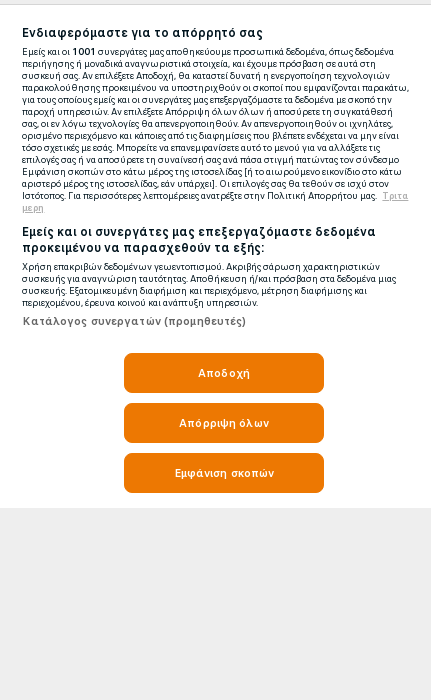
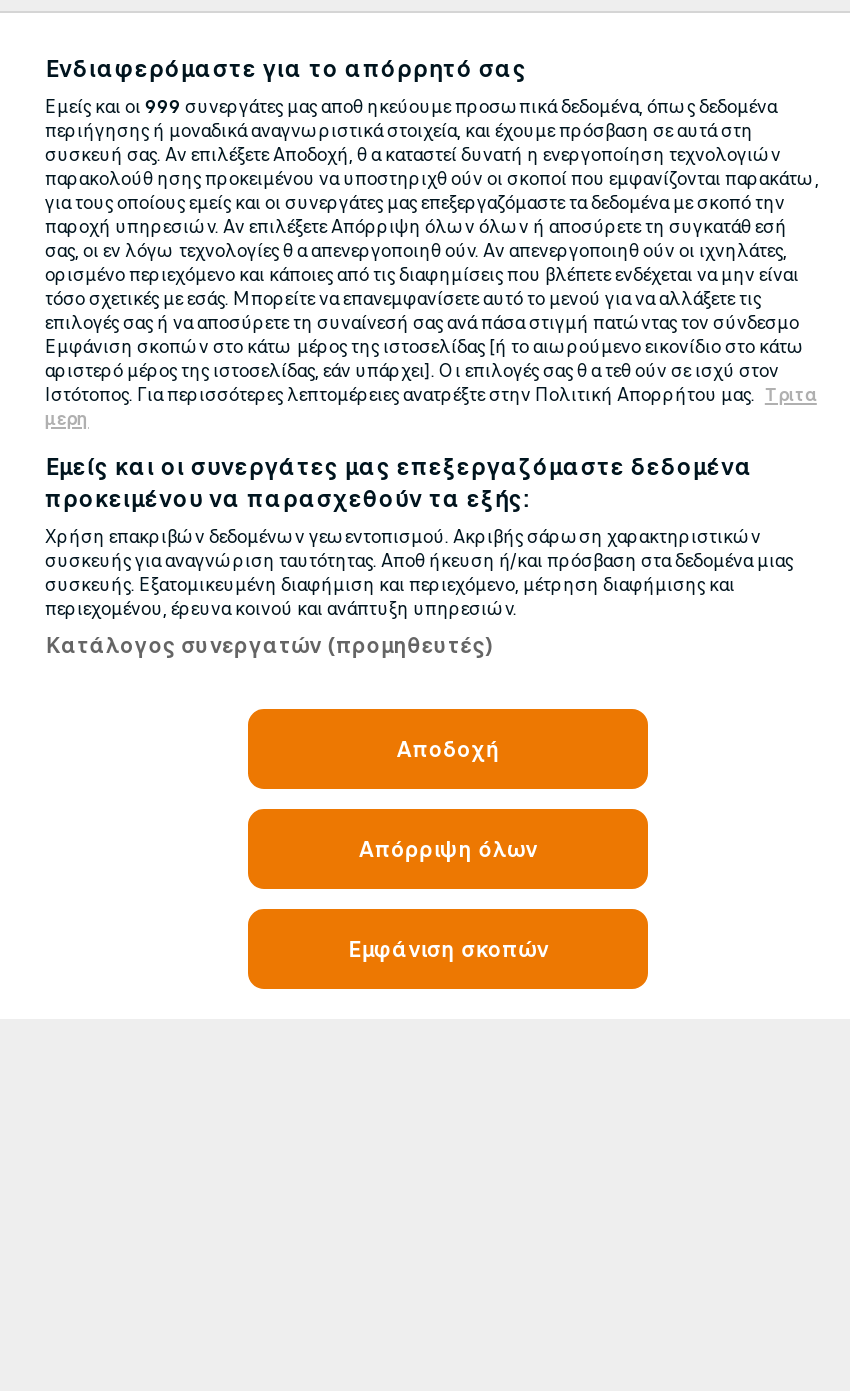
[22,46,394,58] Εμείς και οι 1001 συνεργάτες μας αποθηκεύουμε προσωπικά δεδομένα, όπως δεδομένα -> [45,95,777,119] Εμείς και οι 999 συνεργάτες μας αποθηκεύουμε προσωπικά δεδομένα, όπως δεδομένα

